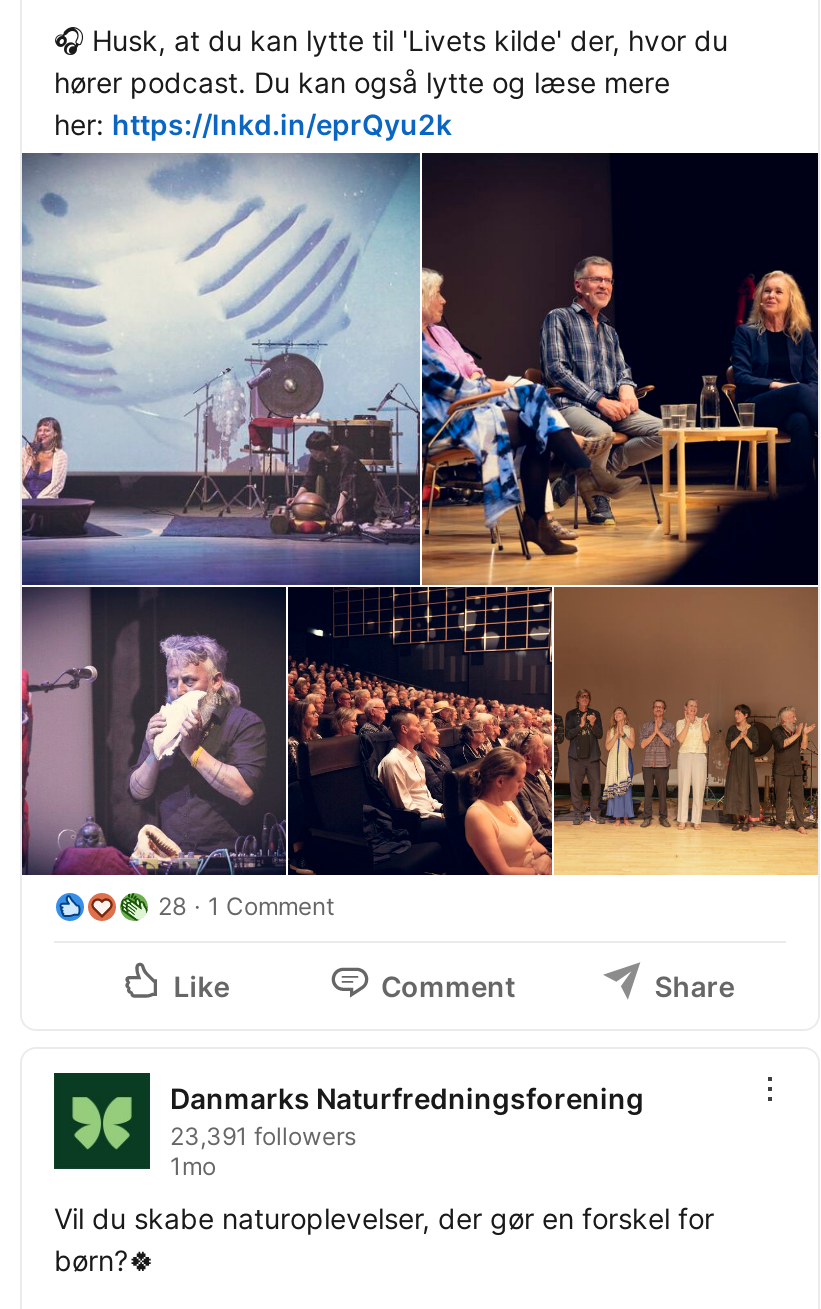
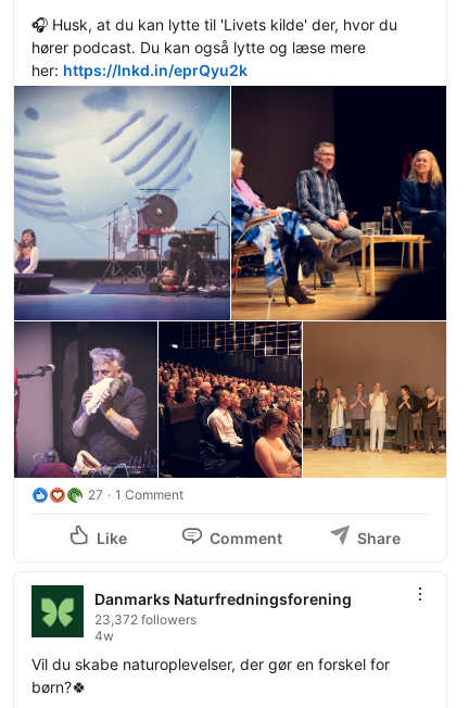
[158,891,334,921] 28 1 Comment -> [88,486,183,503] 27 1 Comment
[170,1121,356,1181] 23,391 followers | 1mo -> [94,611,197,644] 23,372 followers | 4w

